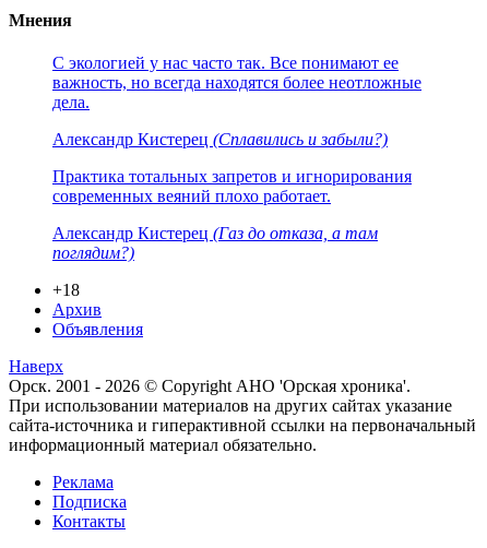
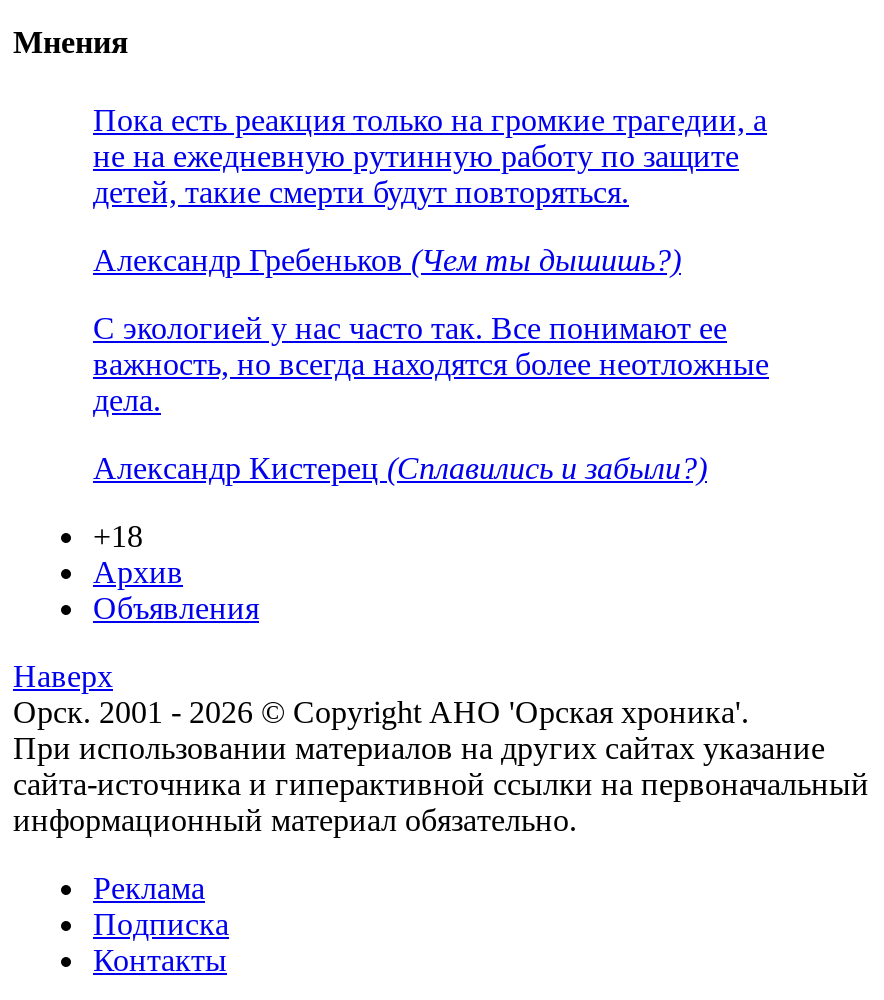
none -> [93,103,767,277] Пока есть реакция только на громкие трагедии, а | не на ежедневную рутинную работу по защите | детей, такие смерти будут повторяться. | Александр Гребеньков (Чем ты дышишь?)
moved [52,53,421,148] -> [93,311,769,485]: С экологией у нас часто так. Все понимают ее | важность, но всегда находятся более неотложные | дела. | Александр Кистерец (Сплавились и забыли?)
[52,167,412,262] Практика тотальных запретов и игнорирования | современных веяний плохо работает. | Александр Кистерец (Газ до отказа, а там | поглядим?) -> none

